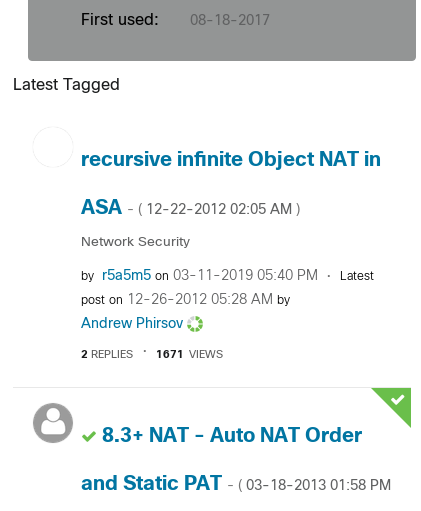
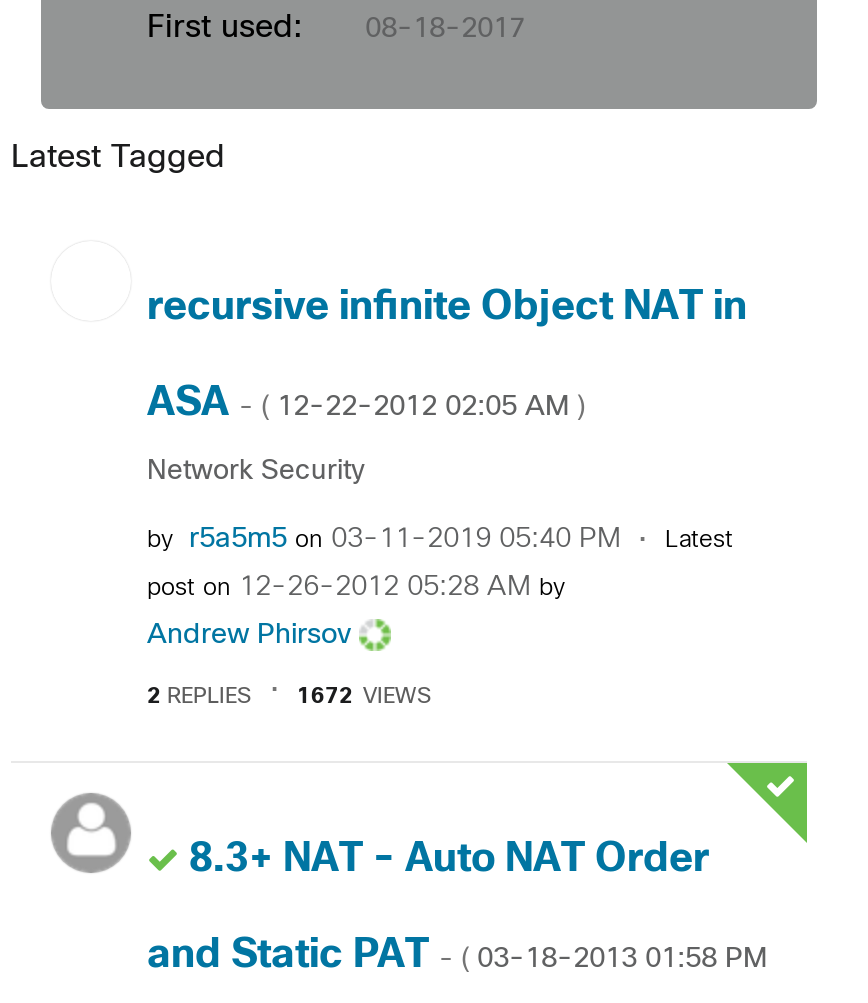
[156,349,223,359] 1671 VIEWS -> [297,686,431,706] 1672 VIEWS

